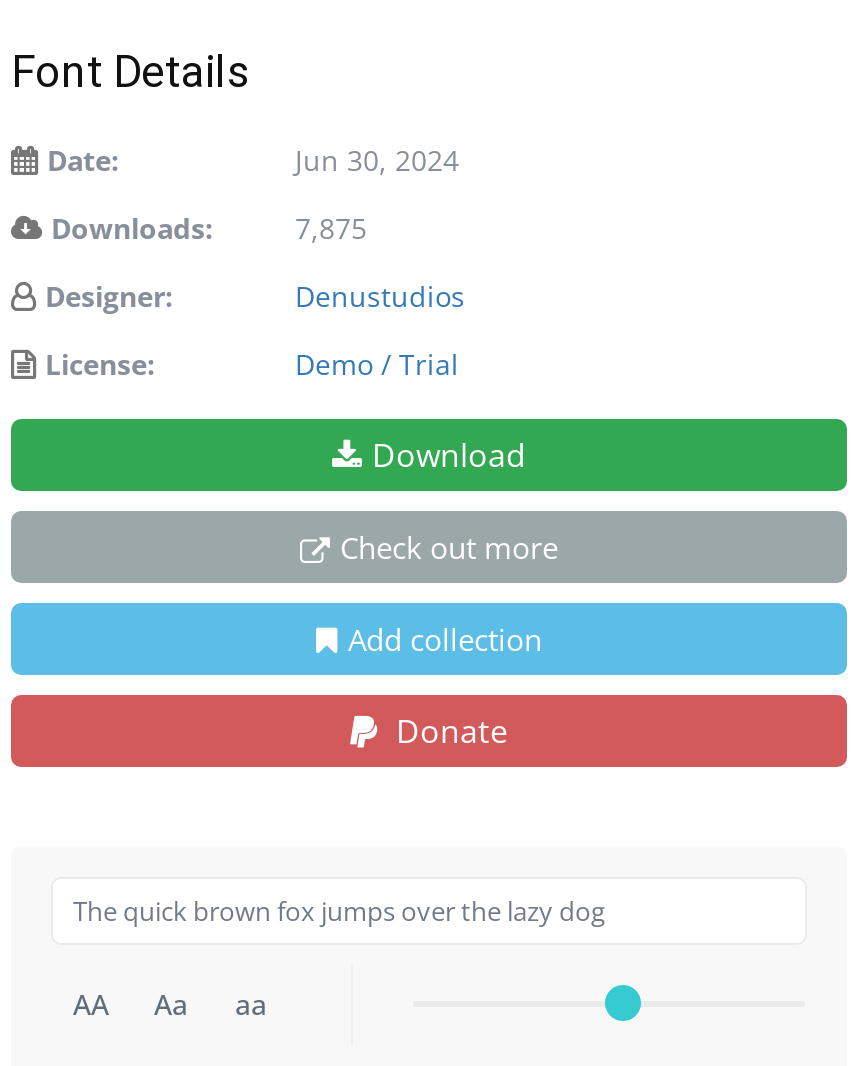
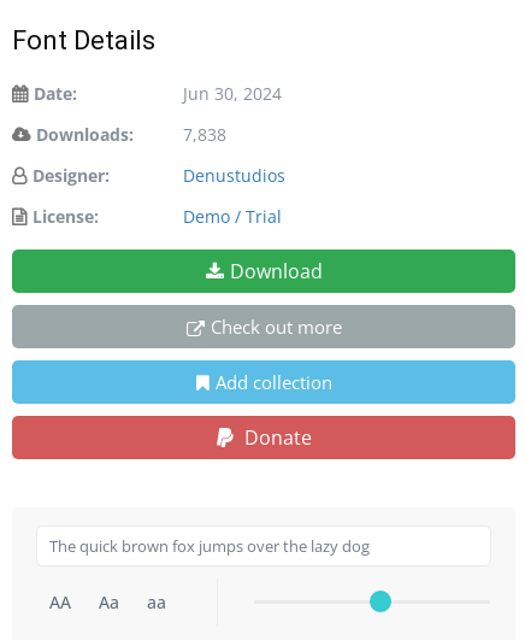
[295,209,367,247] 7,875 -> [183,123,226,146] 7,838

